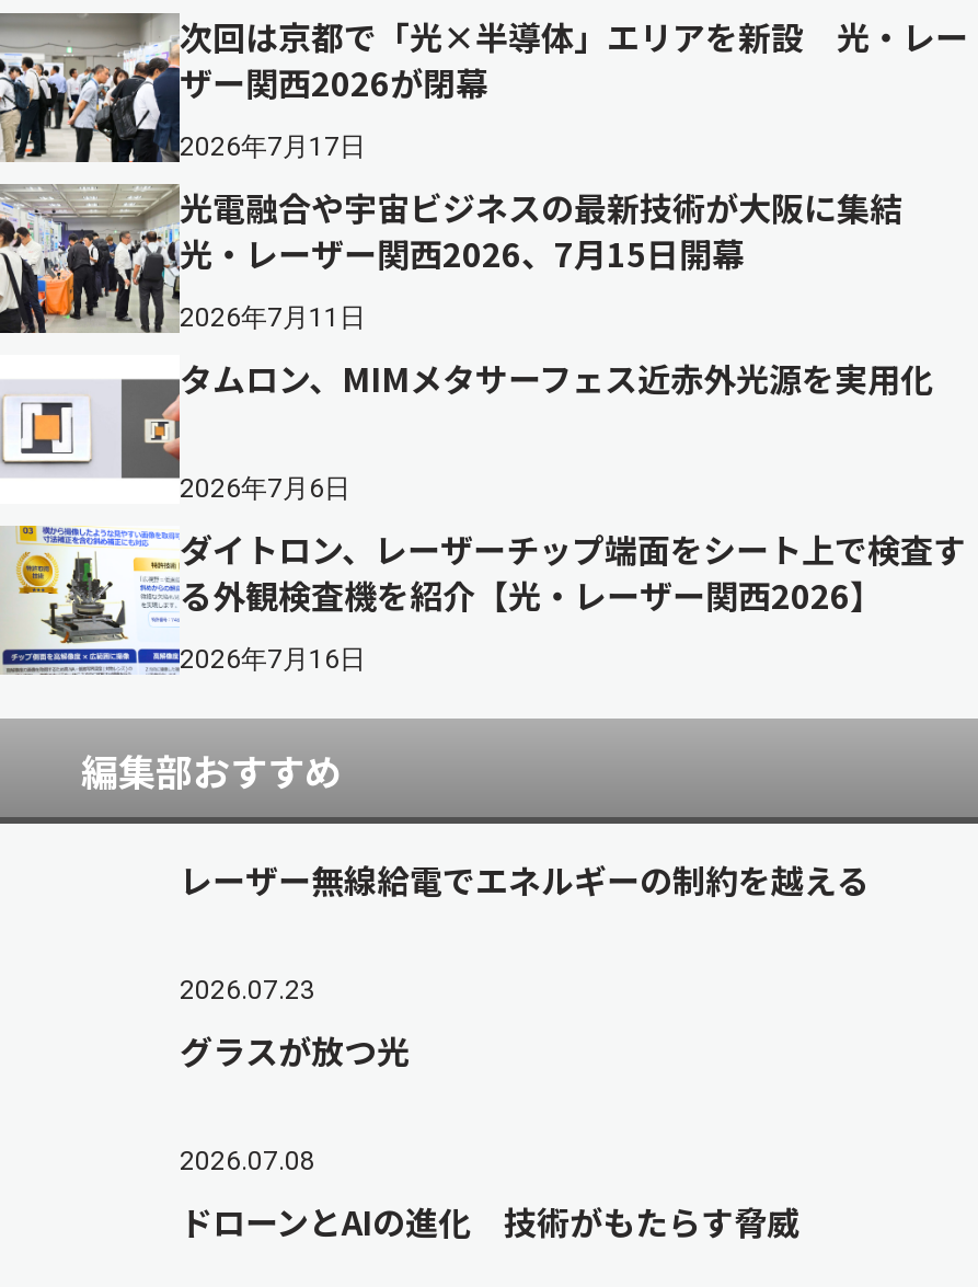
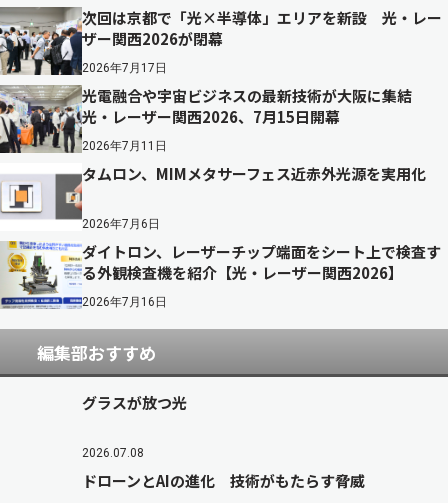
[180,856,870,1005] レーザー無線給電でエネルギーの制約を越える | 2026.07.23 -> none

